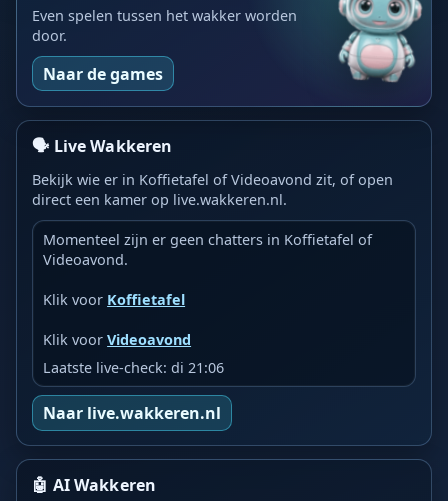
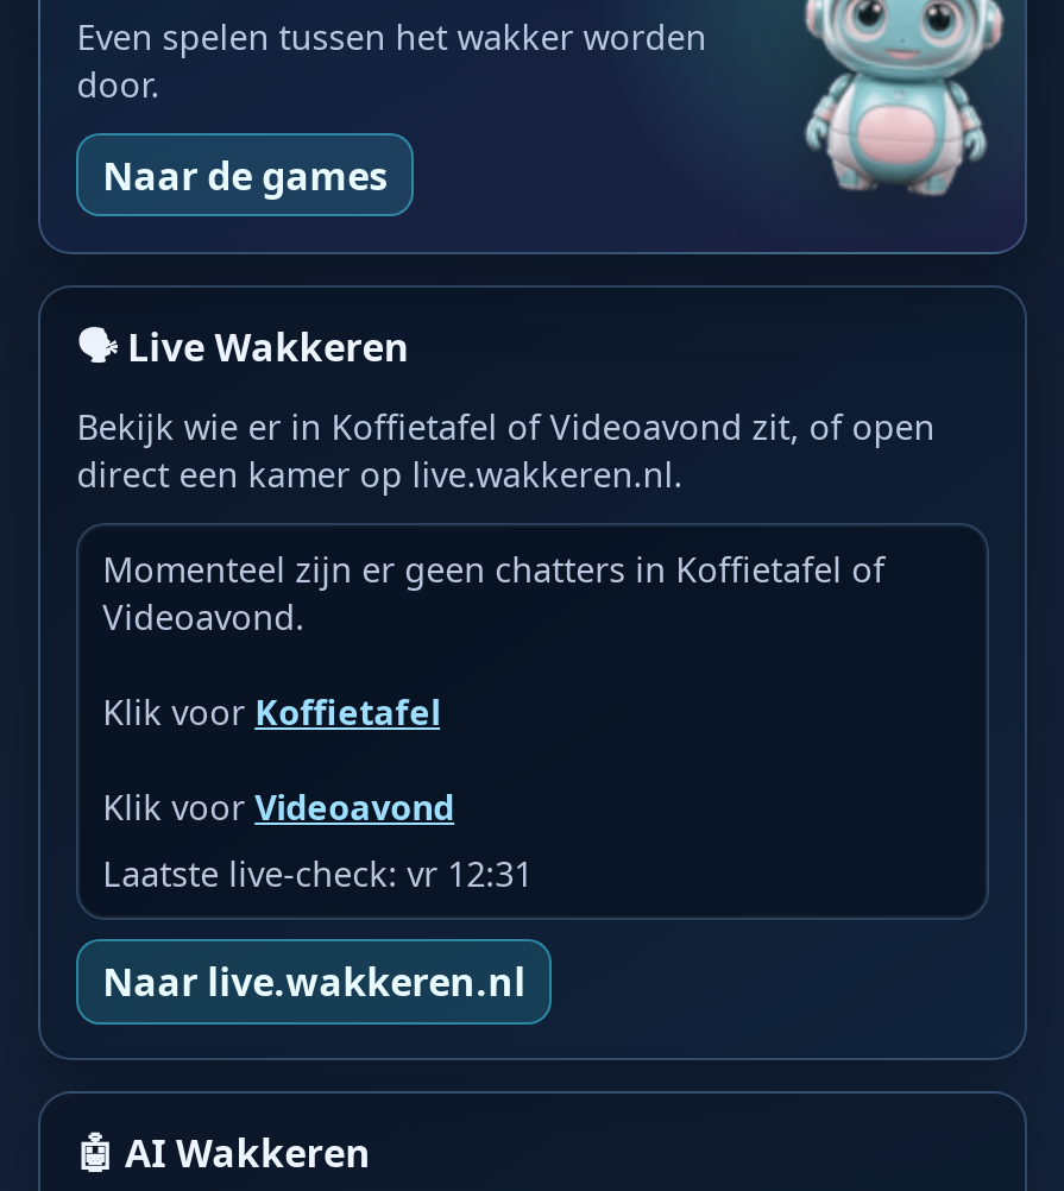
[43,358,224,377] Laatste live-check: di 21:06 -> [102,850,533,896] Laatste live-check: vr 12:31

